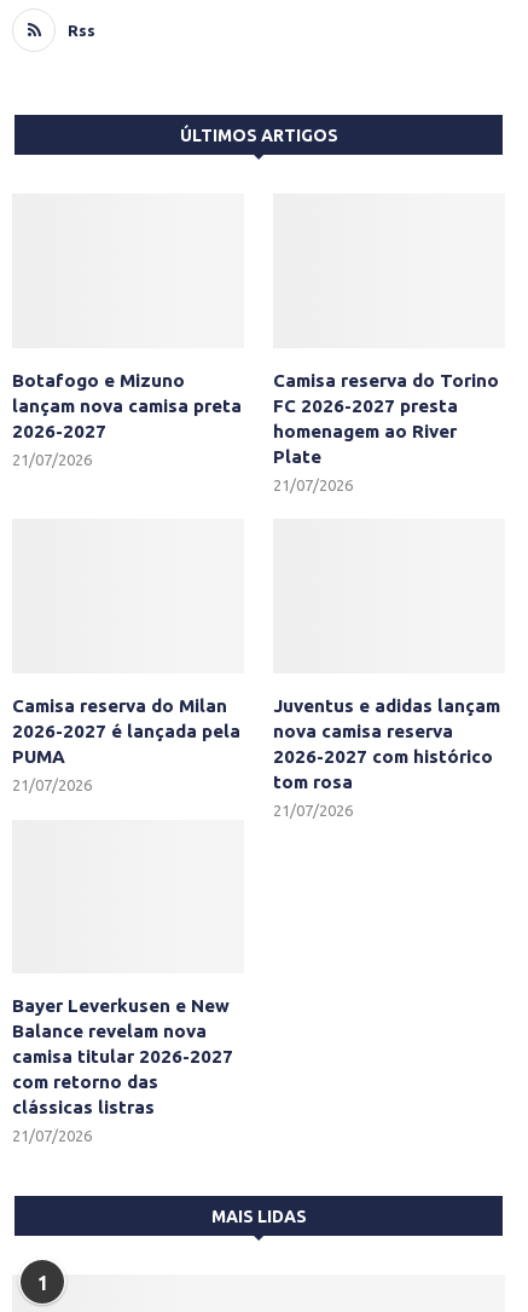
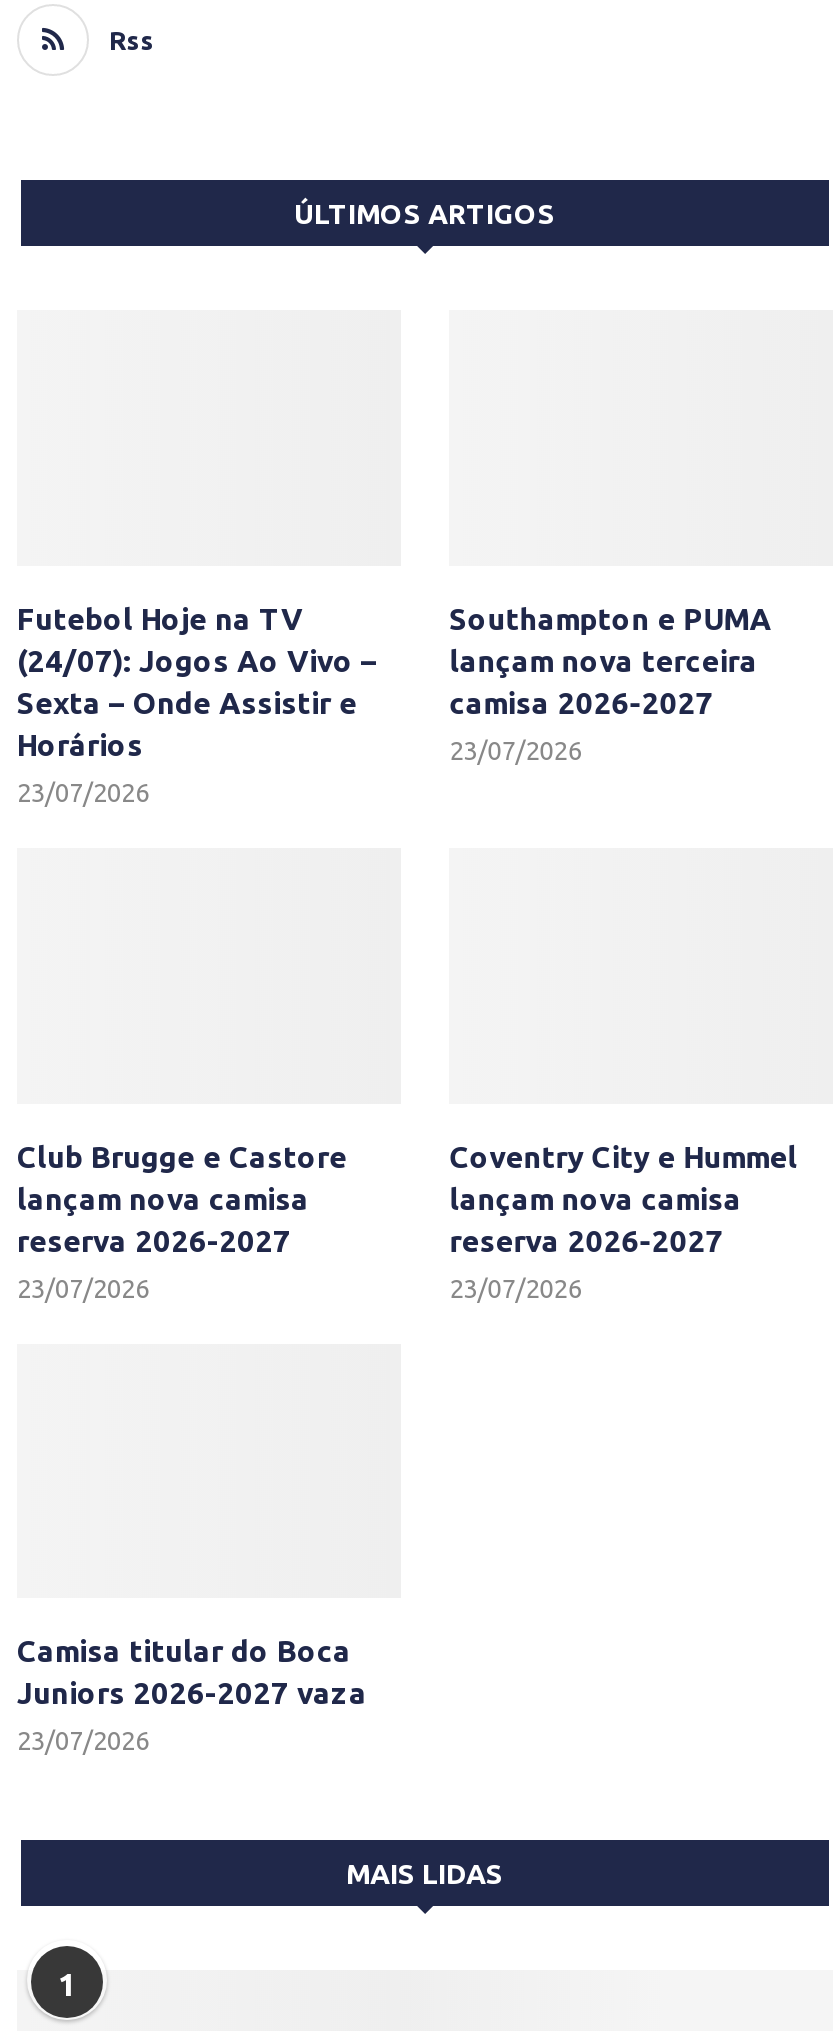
[12,370,242,441] Botafogo e Mizuno | lançam nova camisa preta | 2026-2027 -> [17,602,377,762] Futebol Hoje na TV | (24/07): Jogos Ao Vivo – | Sexta – Onde Assistir e | Horários
[273,370,499,467] Camisa reserva do Torino | FC 2026-2027 presta | homenagem ao River | Plate -> [449,602,771,720] Southampton e PUMA | lançam nova terceira | camisa 2026-2027
[12,451,92,468] 21/07/2026 -> [17,778,149,806] 23/07/2026
[273,476,353,493] 21/07/2026 -> [449,736,581,764] 23/07/2026
[12,695,240,766] Camisa reserva do Milan | 2026-2027 é lançada pela | PUMA -> [17,1139,347,1257] Club Brugge e Castore | lançam nova camisa | reserva 2026-2027
[273,695,500,792] Juventus e adidas lançam | nova camisa reserva | 2026-2027 com histórico | tom rosa -> [449,1139,797,1257] Coventry City e Hummel | lançam nova camisa | reserva 2026-2027
[12,776,92,793] 21/07/2026 -> [17,1273,149,1301] 23/07/2026
[273,801,353,818] 21/07/2026 -> [449,1273,581,1301] 23/07/2026
[12,996,233,1118] Bayer Leverkusen e New | Balance revelam nova | camisa titular 2026-2027 | com retorno das | clássicas listras -> [17,1635,367,1711] Camisa titular do Boca | Juniors 2026-2027 vaza
[12,1128,92,1145] 21/07/2026 -> [17,1727,149,1755] 23/07/2026

